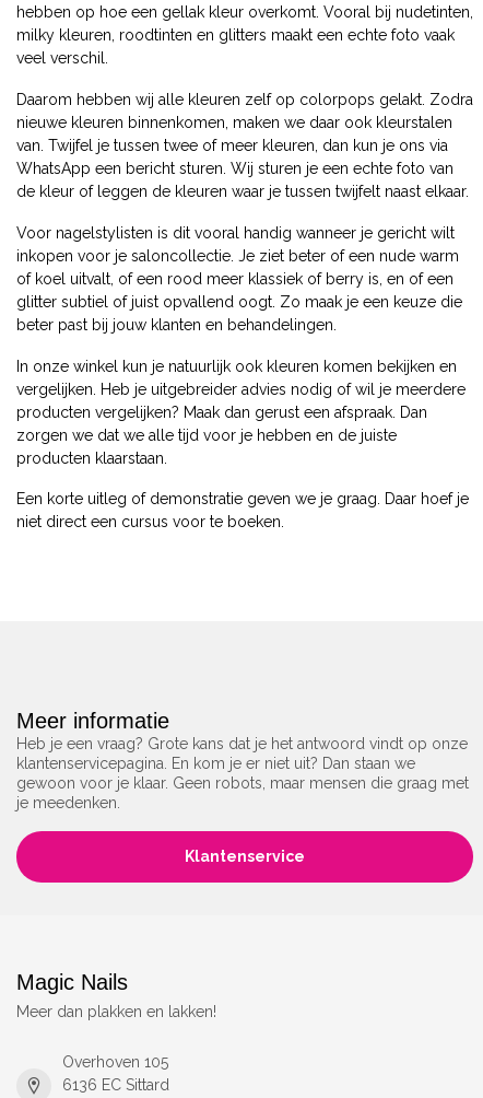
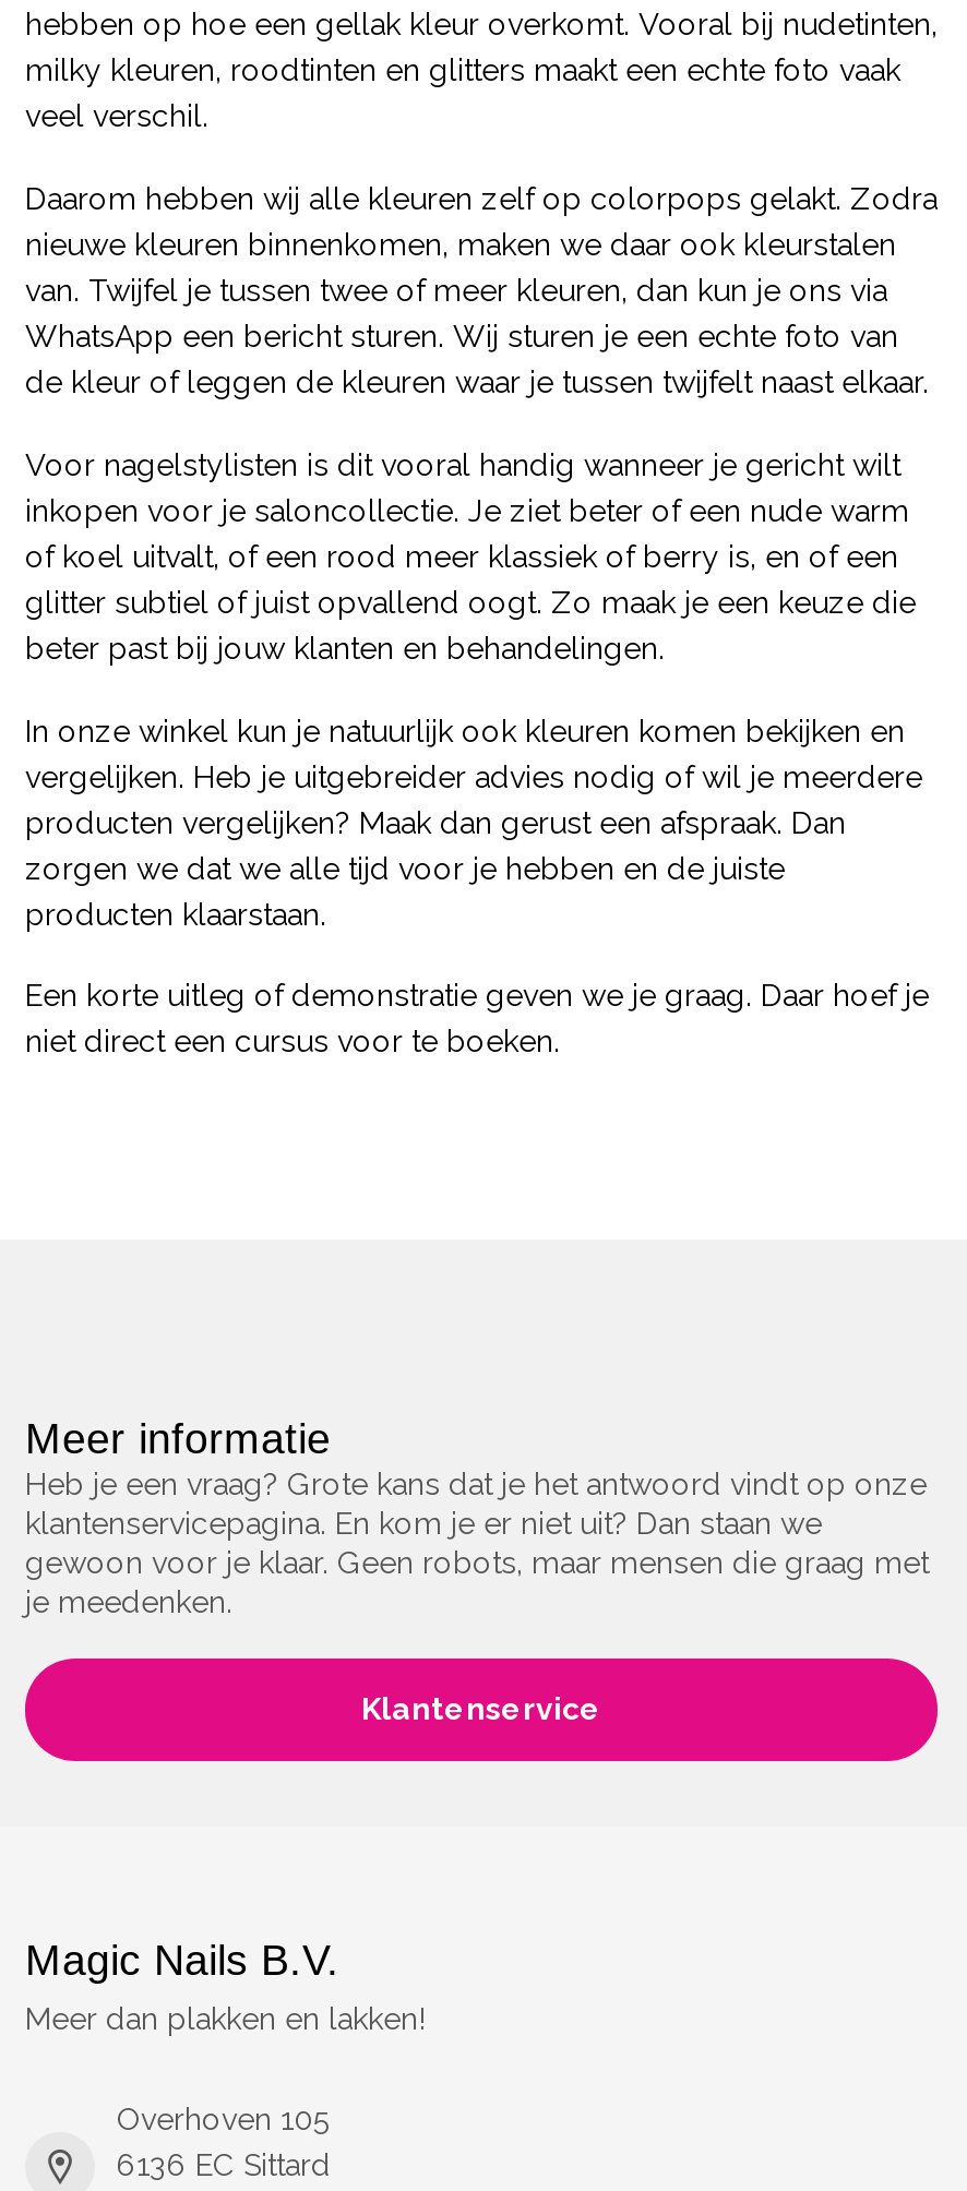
[16,970,128,994] Magic Nails -> [25,1936,339,1984] Magic Nails B.V.

